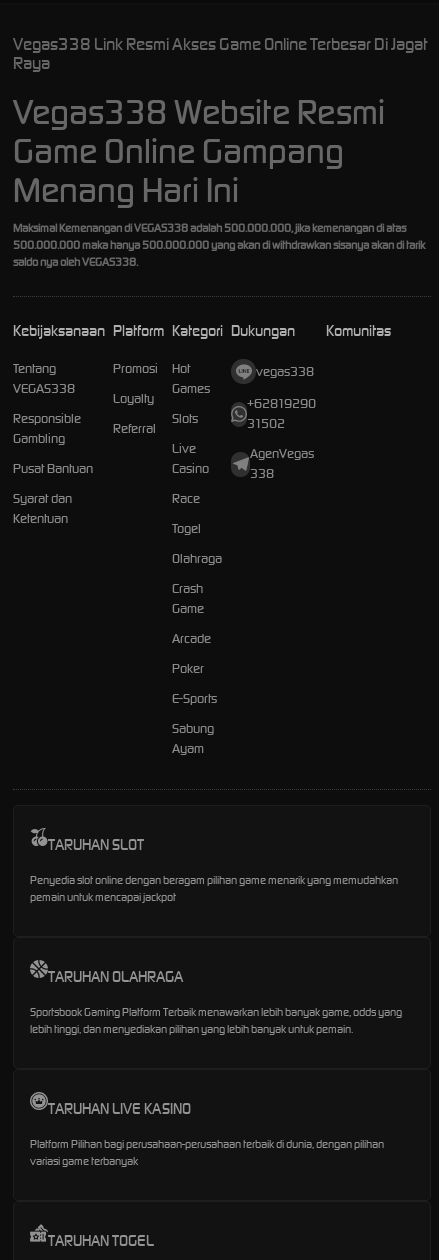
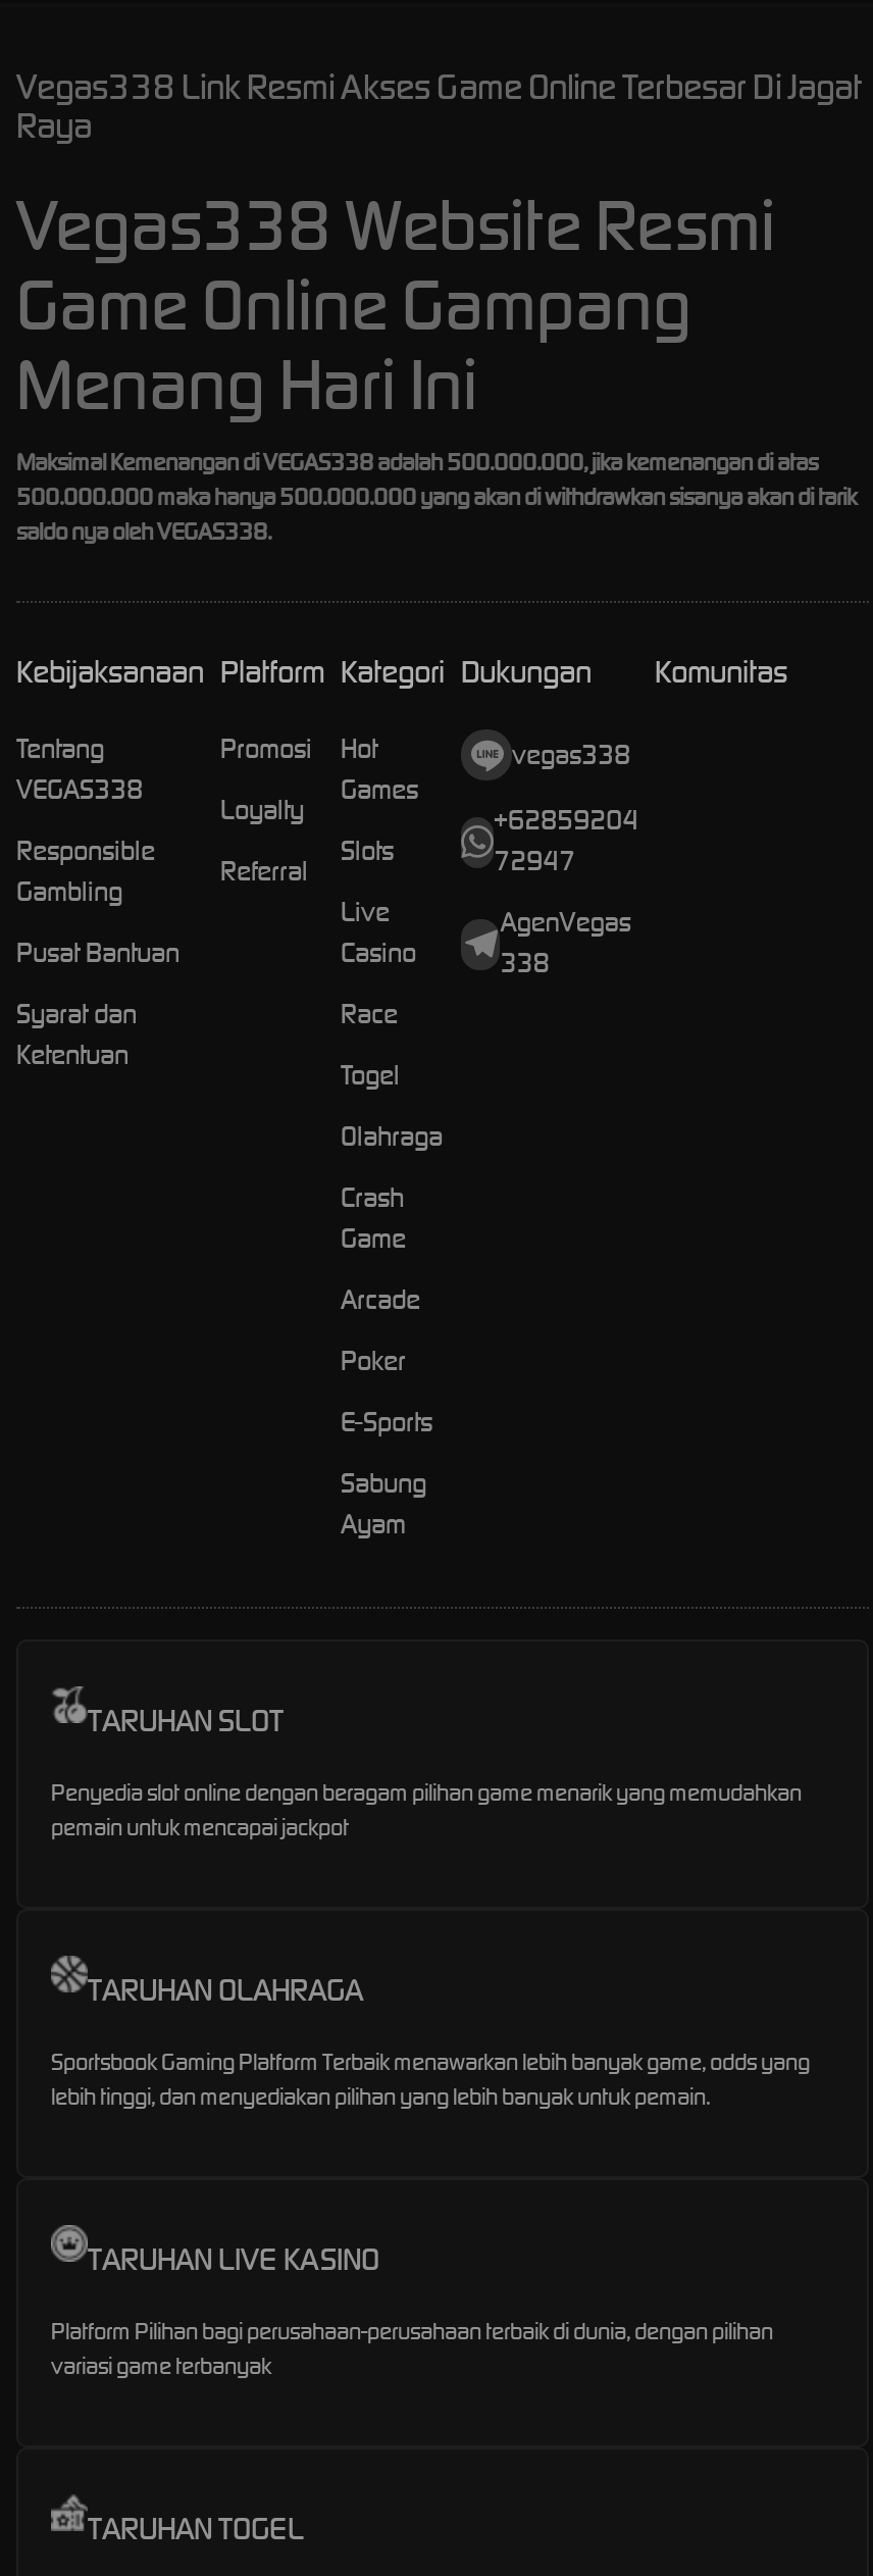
[247,395,316,412] +62819290 -> [494,804,638,838] +62859204
[247,415,285,432] 31502 -> [494,845,575,879] 72947

